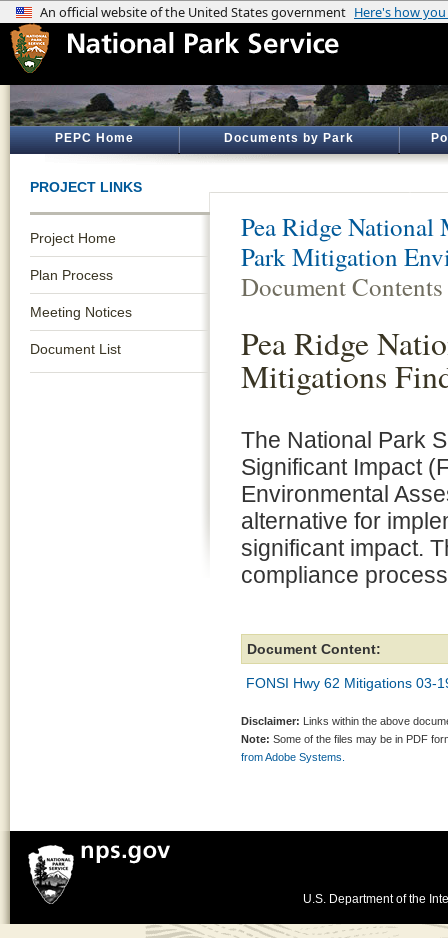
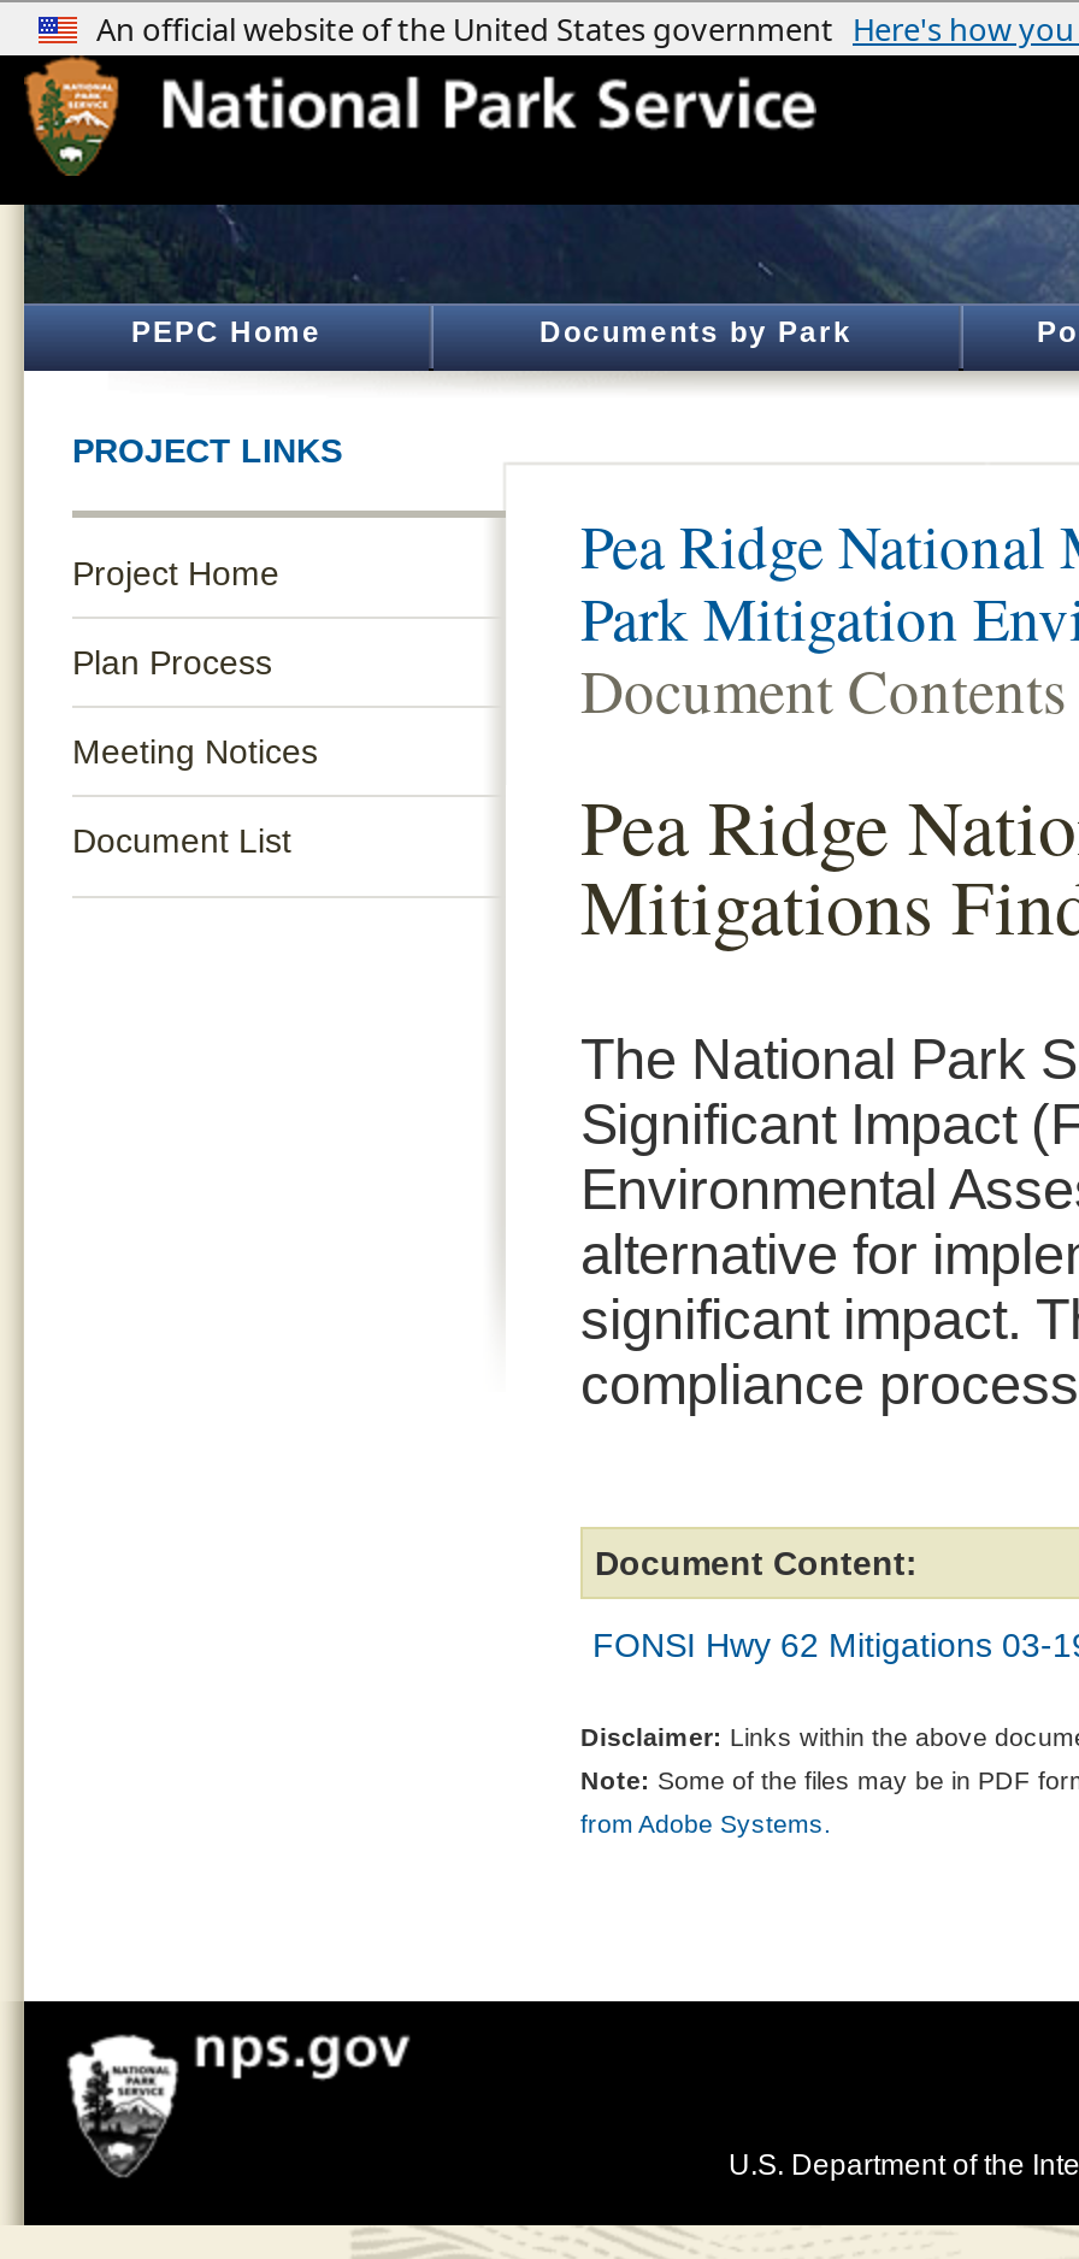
[10,84,445,127] [image] -> [24,205,1072,303] [image]

